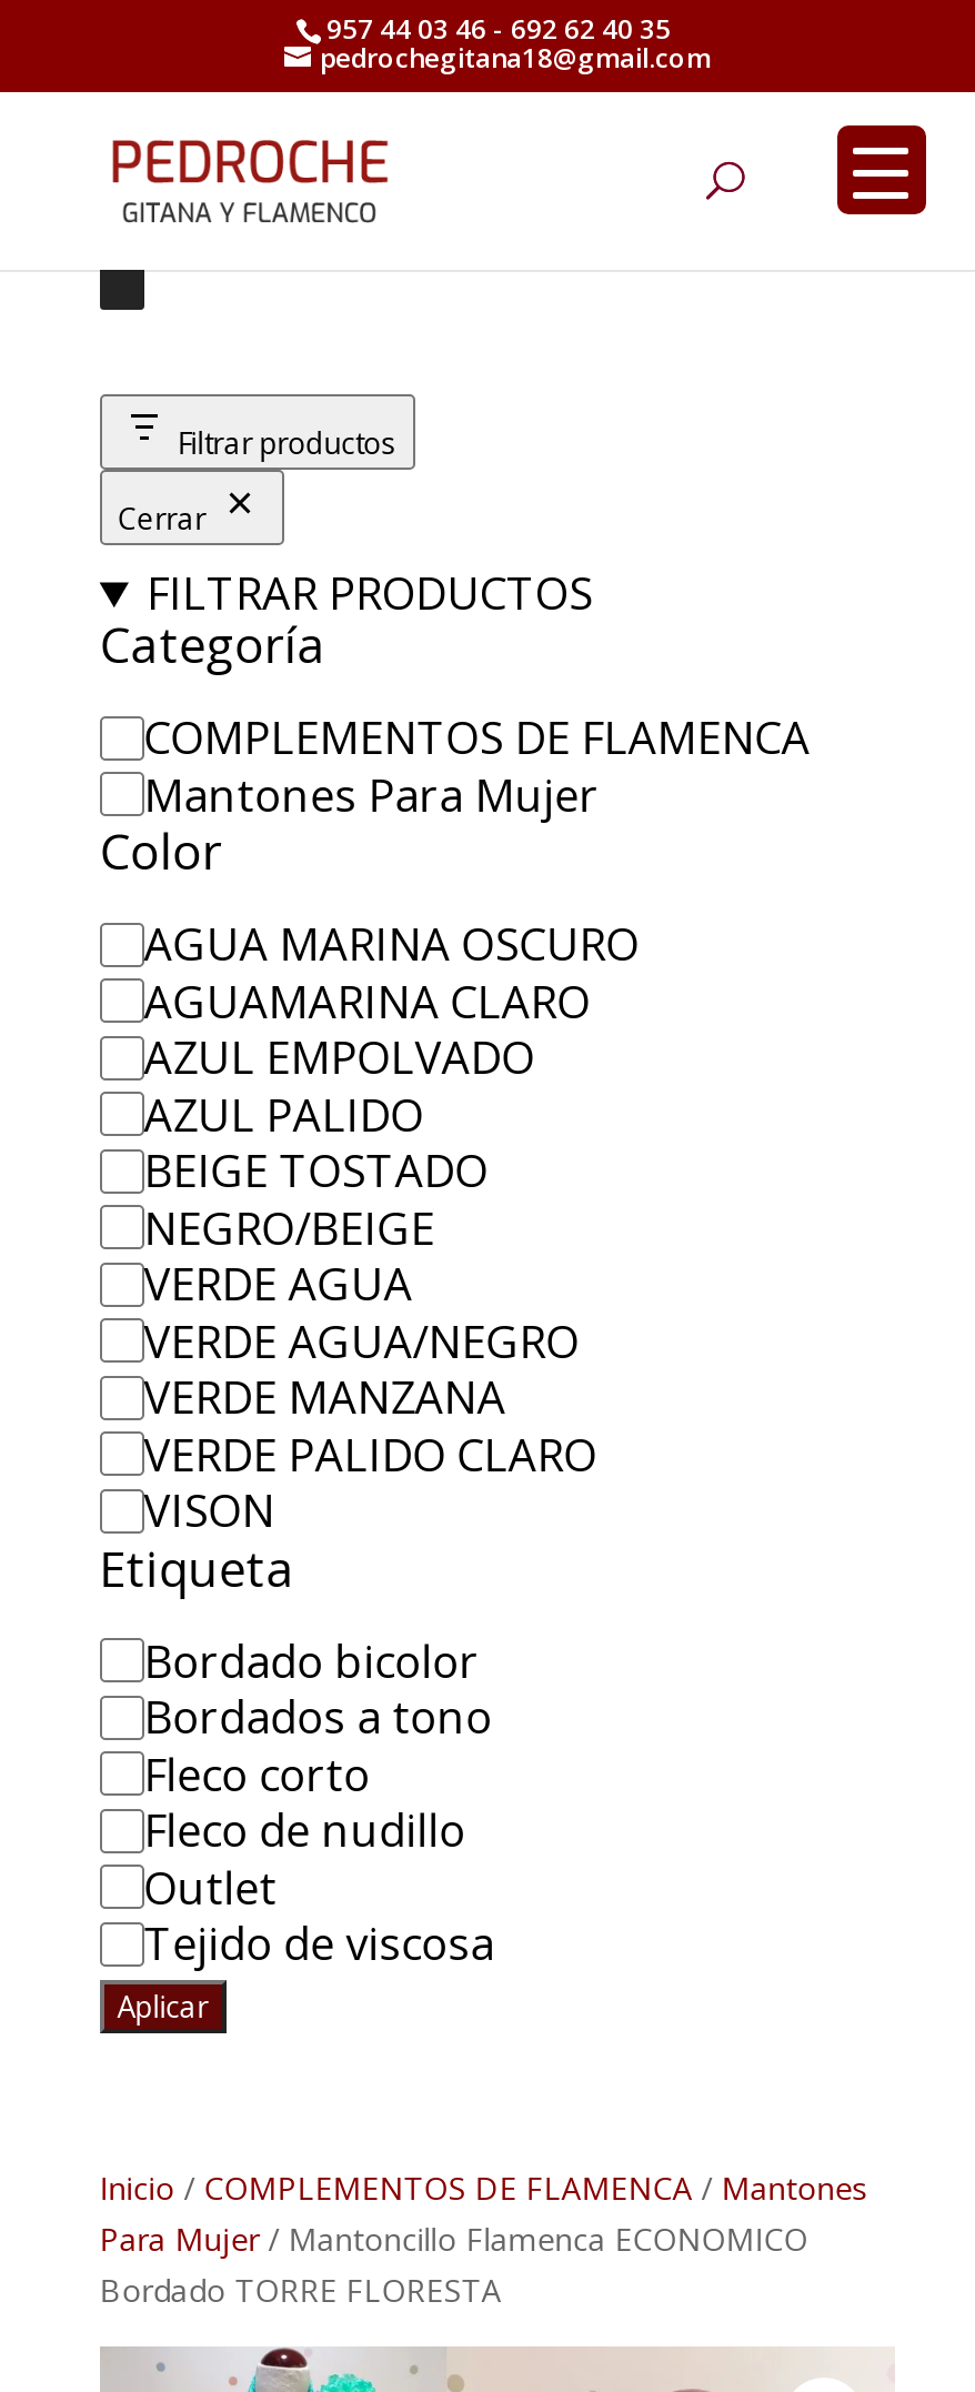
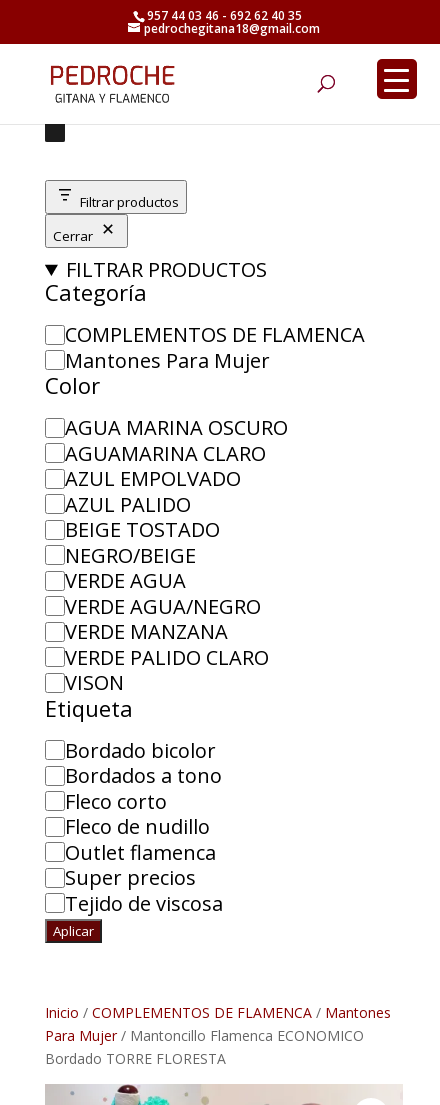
[144,1857,277,1917] Outlet -> [65,838,216,891] Outlet flamenca | Super precios

